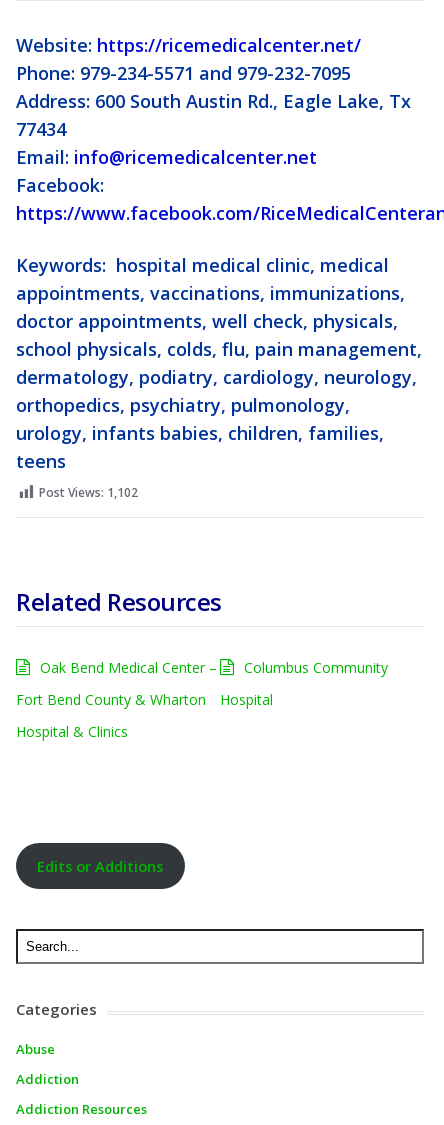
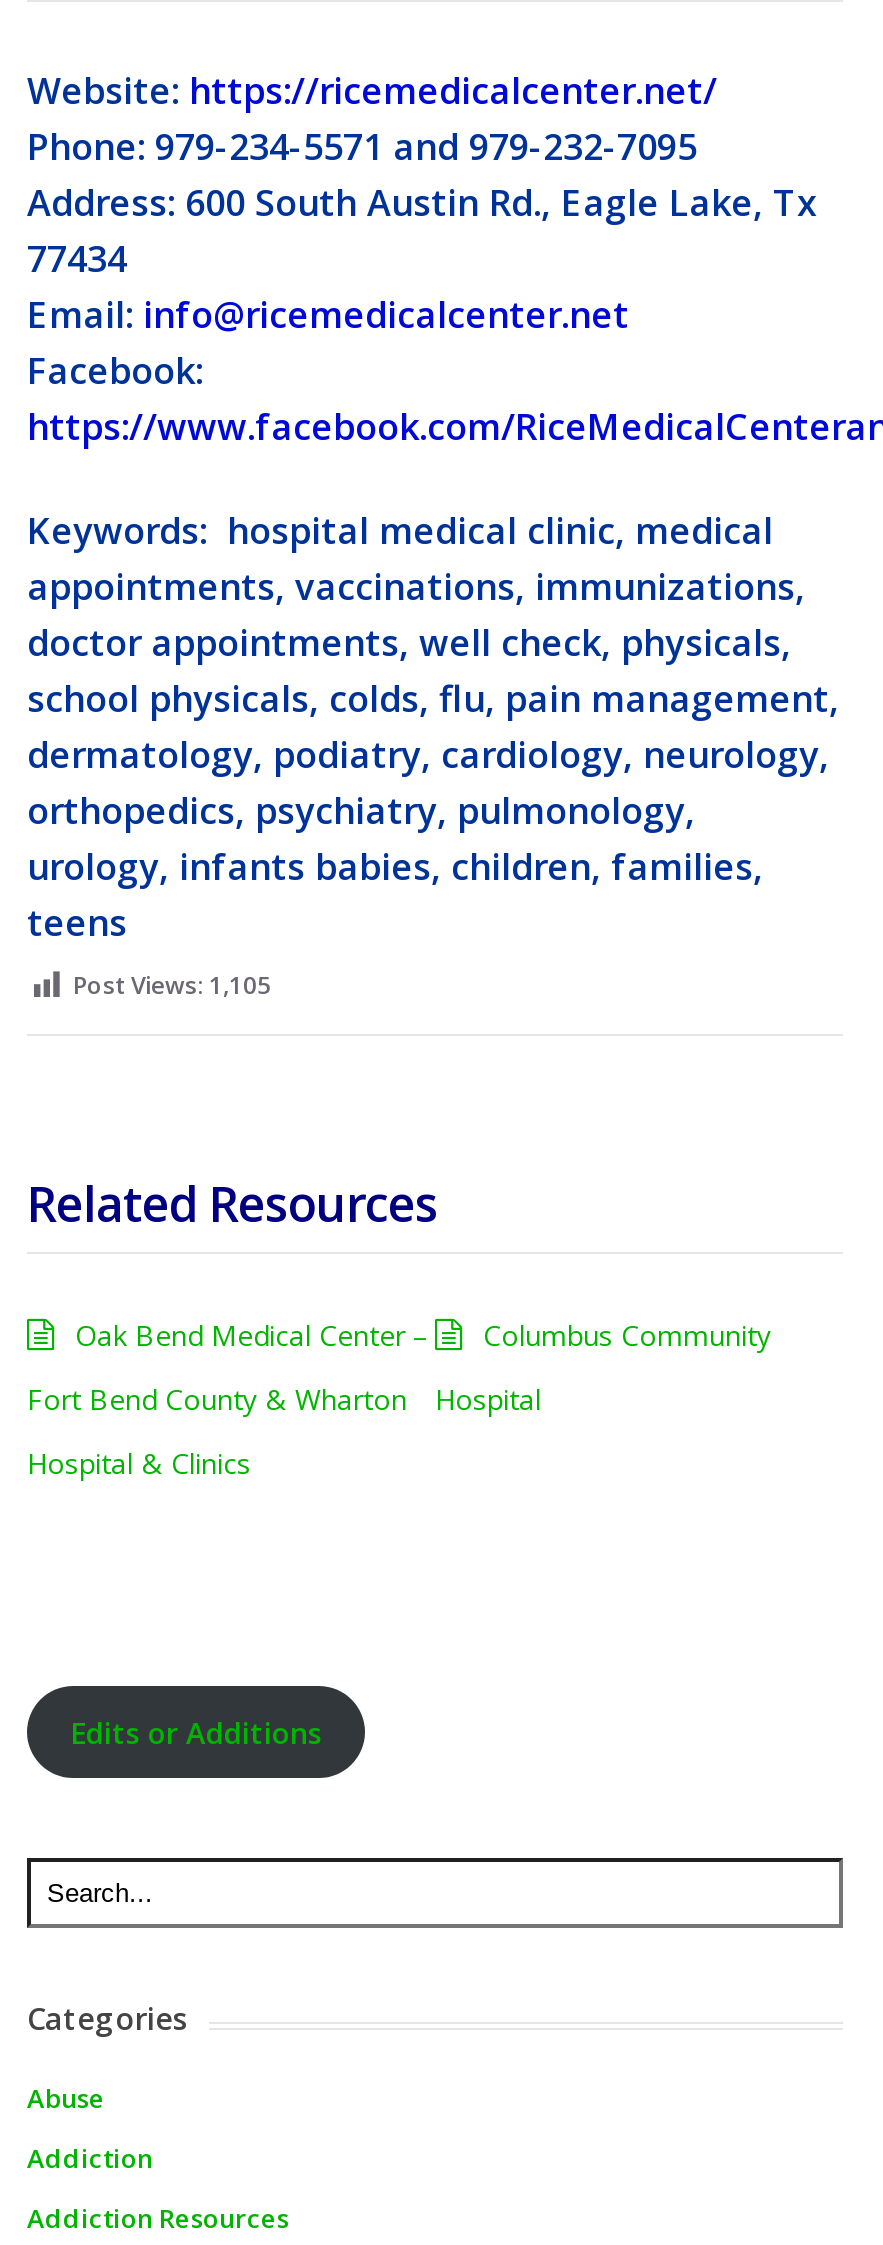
[39,484,138,501] Post Views: 1,102 -> [73,968,271,1002] Post Views: 1,105

